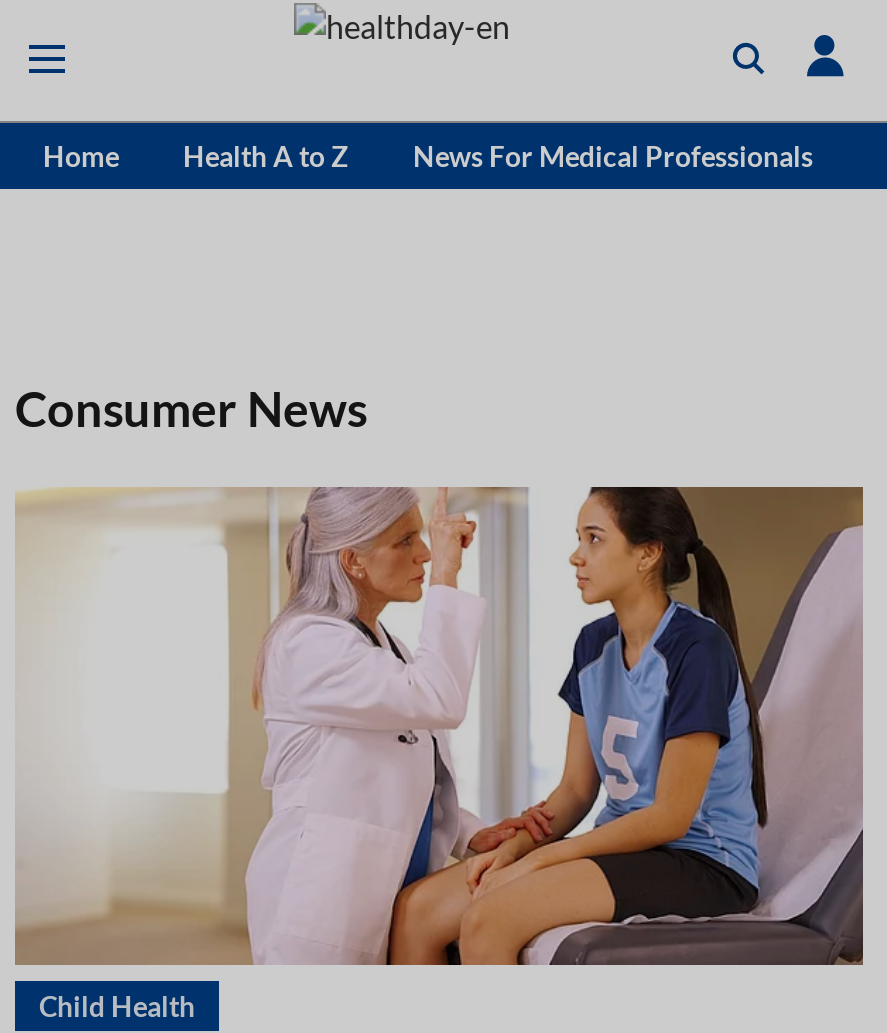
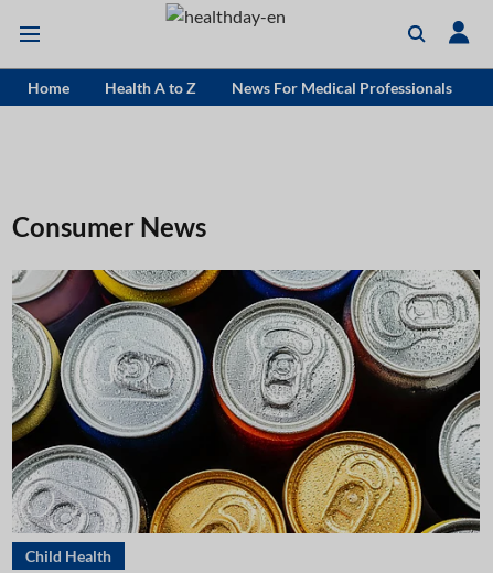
[13,485,865,967] [image] -> [11,269,481,534] [image]

